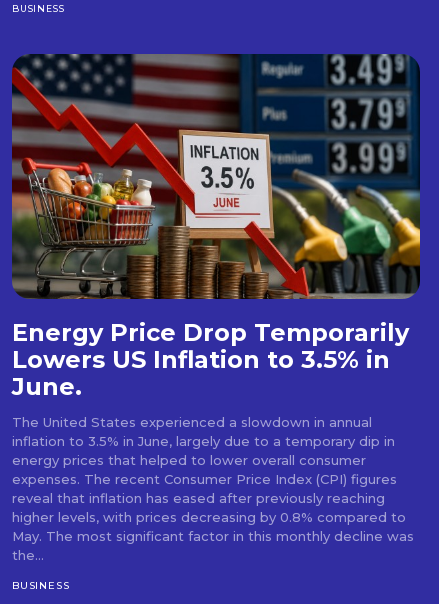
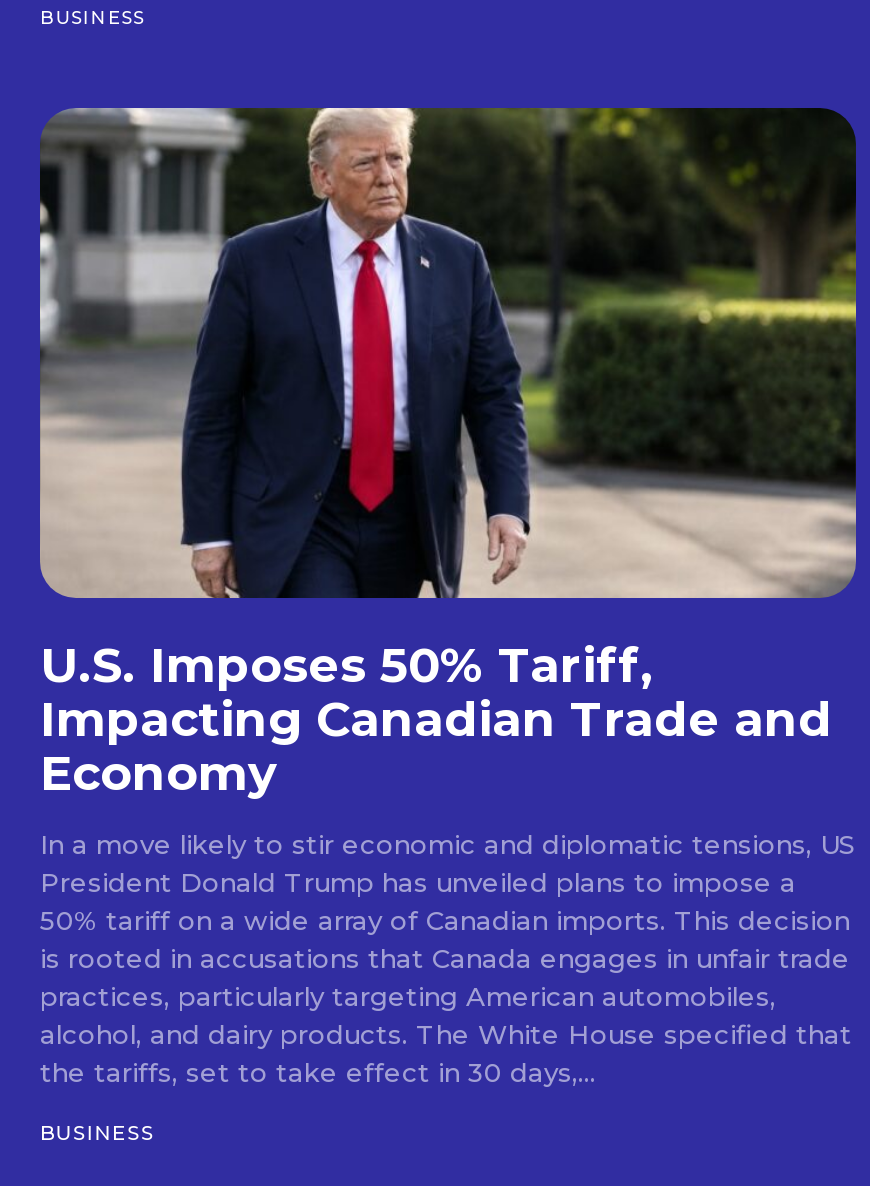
[11,53,421,563] [image] | Energy Price Drop Temporarily | Lowers US Inflation to 3.5% in | June. | The United States experienced a slowdown in annual | inflation to 3.5% in June, largely due to a temporary dip in | energy prices that helped to lower overall consumer | expenses. The recent Consumer Price Index (CPI) figures | reveal that inflation has eased after previously reaching | higher levels, with prices decreasing by 0.8% compared to | May. The most significant factor in this monthly decline was | the... -> [38,106,858,1088] [image] | U.S. Imposes 50% Tariff, | Impacting Canadian Trade and | Economy | In a move likely to stir economic and diplomatic tensions, US | President Donald Trump has unveiled plans to impose a | 50% tariff on a wide array of Canadian imports. This decision | is rooted in accusations that Canada engages in unfair trade | practices, particularly targeting American automobiles, | alcohol, and dairy products. The White House specified that | the tariffs, set to take effect in 30 days,...

